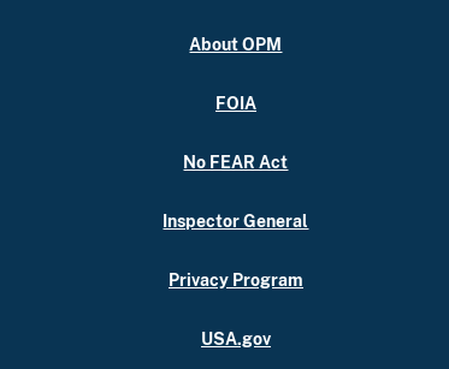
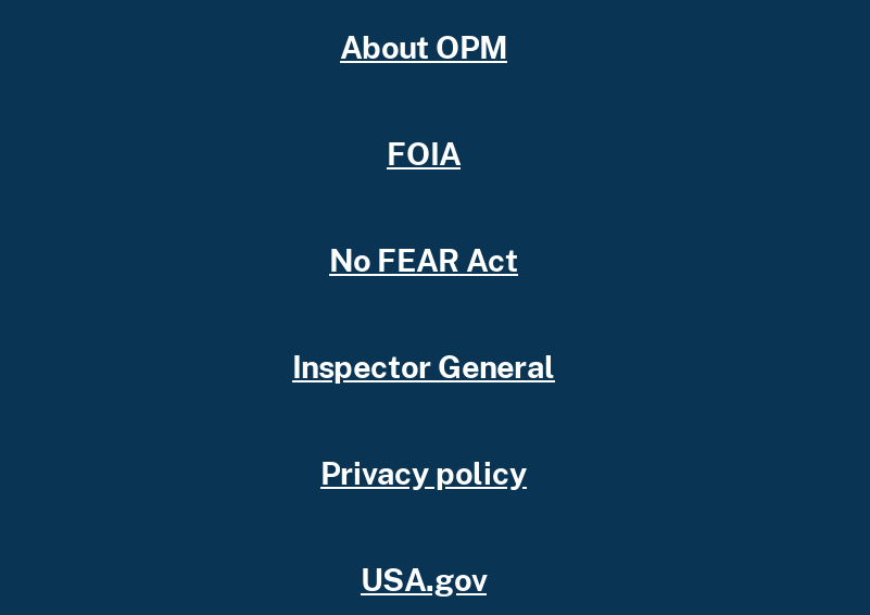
[169,269,303,290] Privacy Program -> [320,454,527,491] Privacy policy

